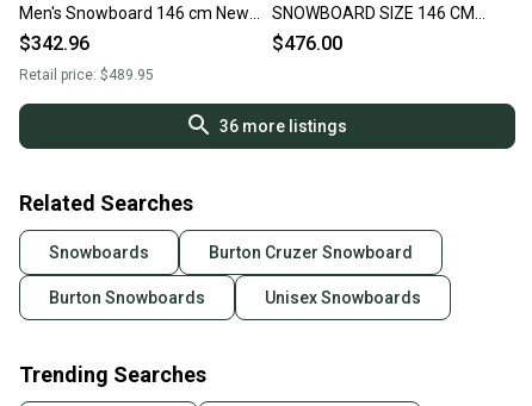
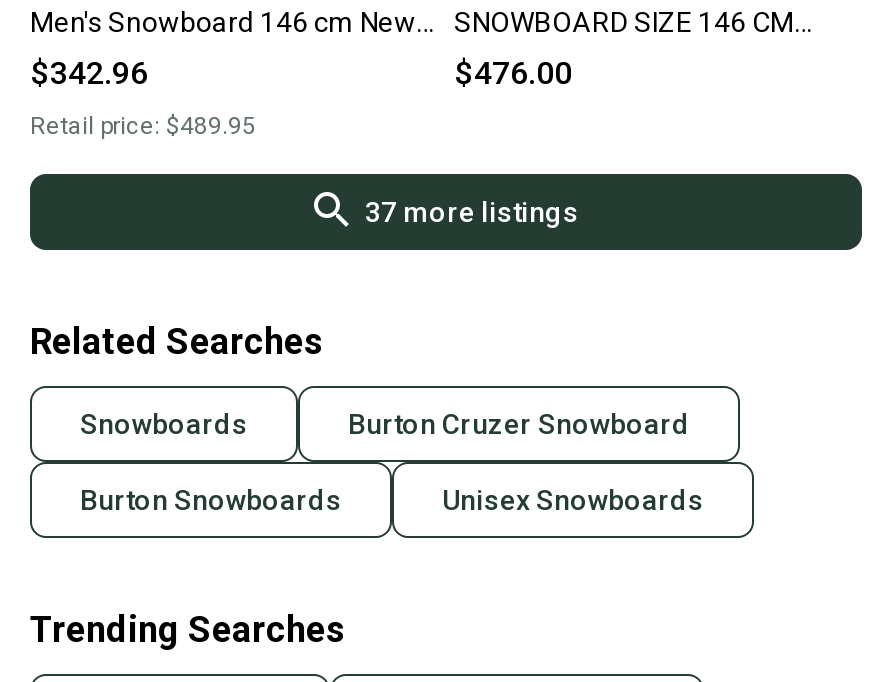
[219,117,347,136] 36 more listings -> [365,196,579,228] 37 more listings

